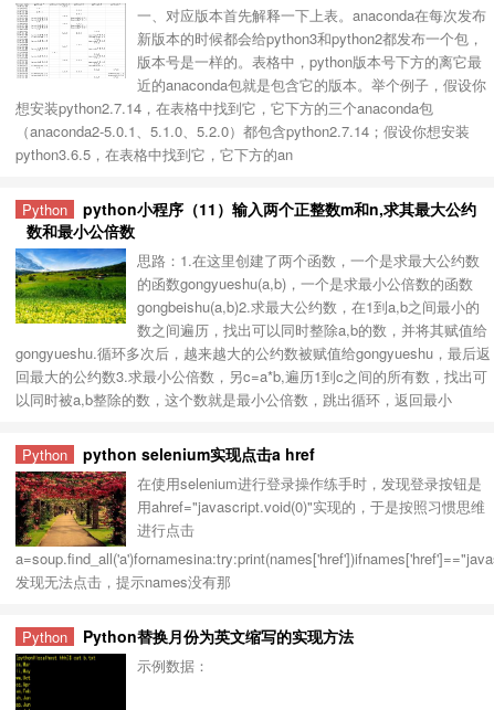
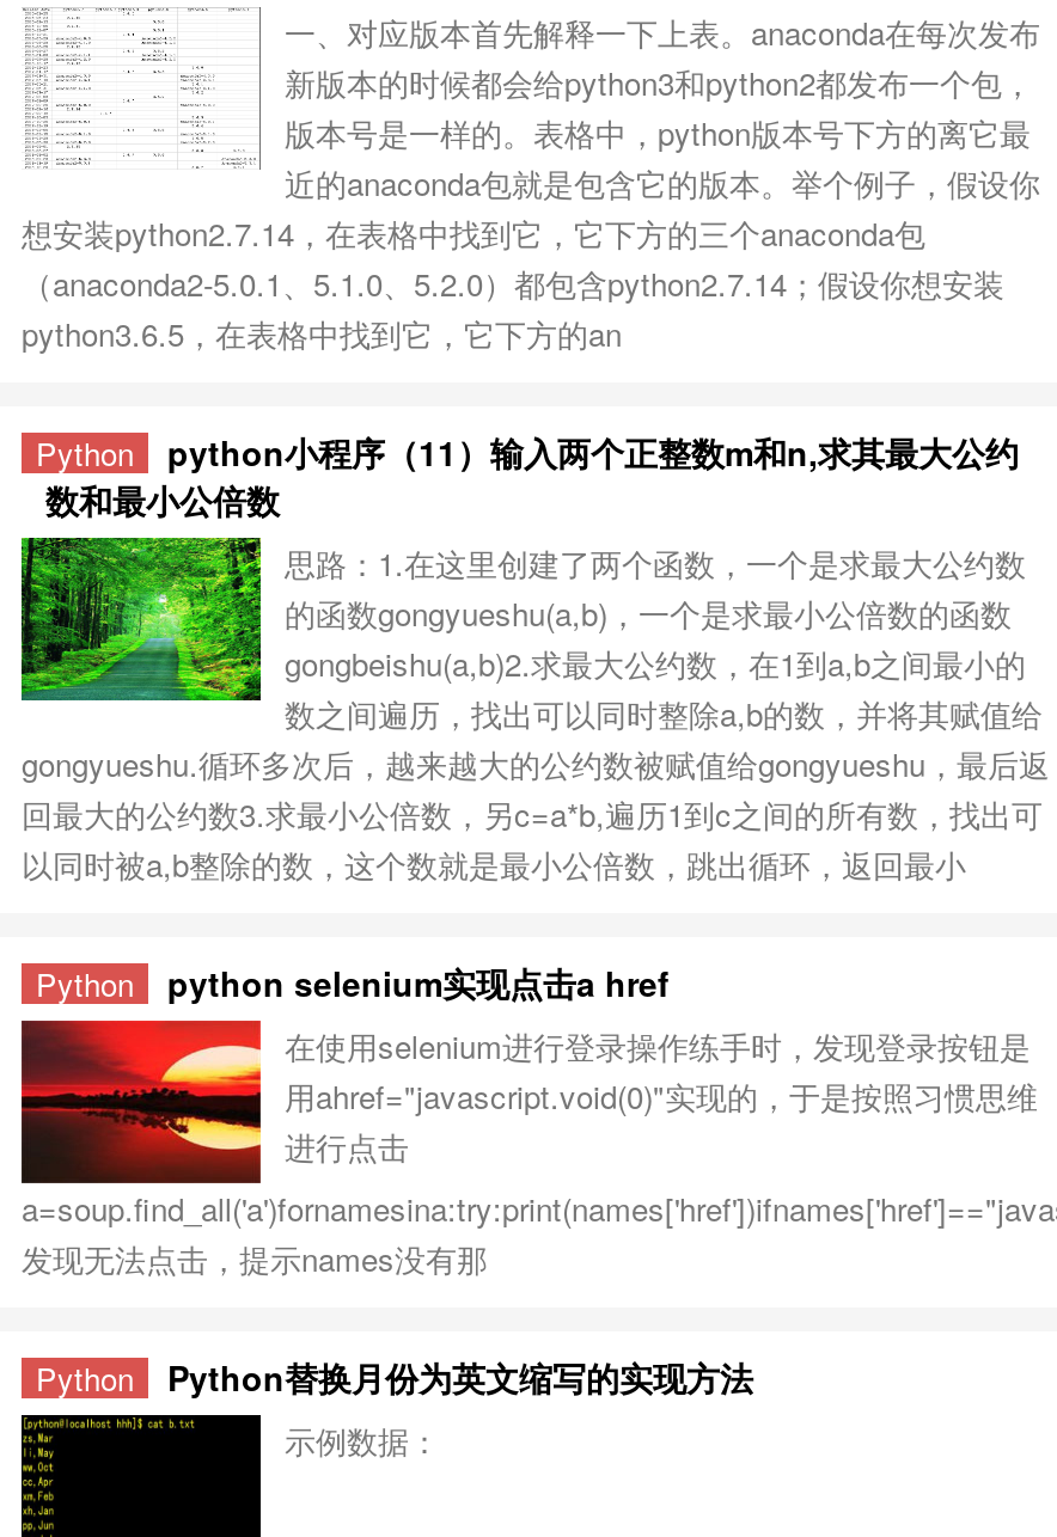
[14,247,127,325] [image] -> [19,535,263,703] [image]
[14,470,127,545] [image] -> [19,1018,263,1181] [image]

